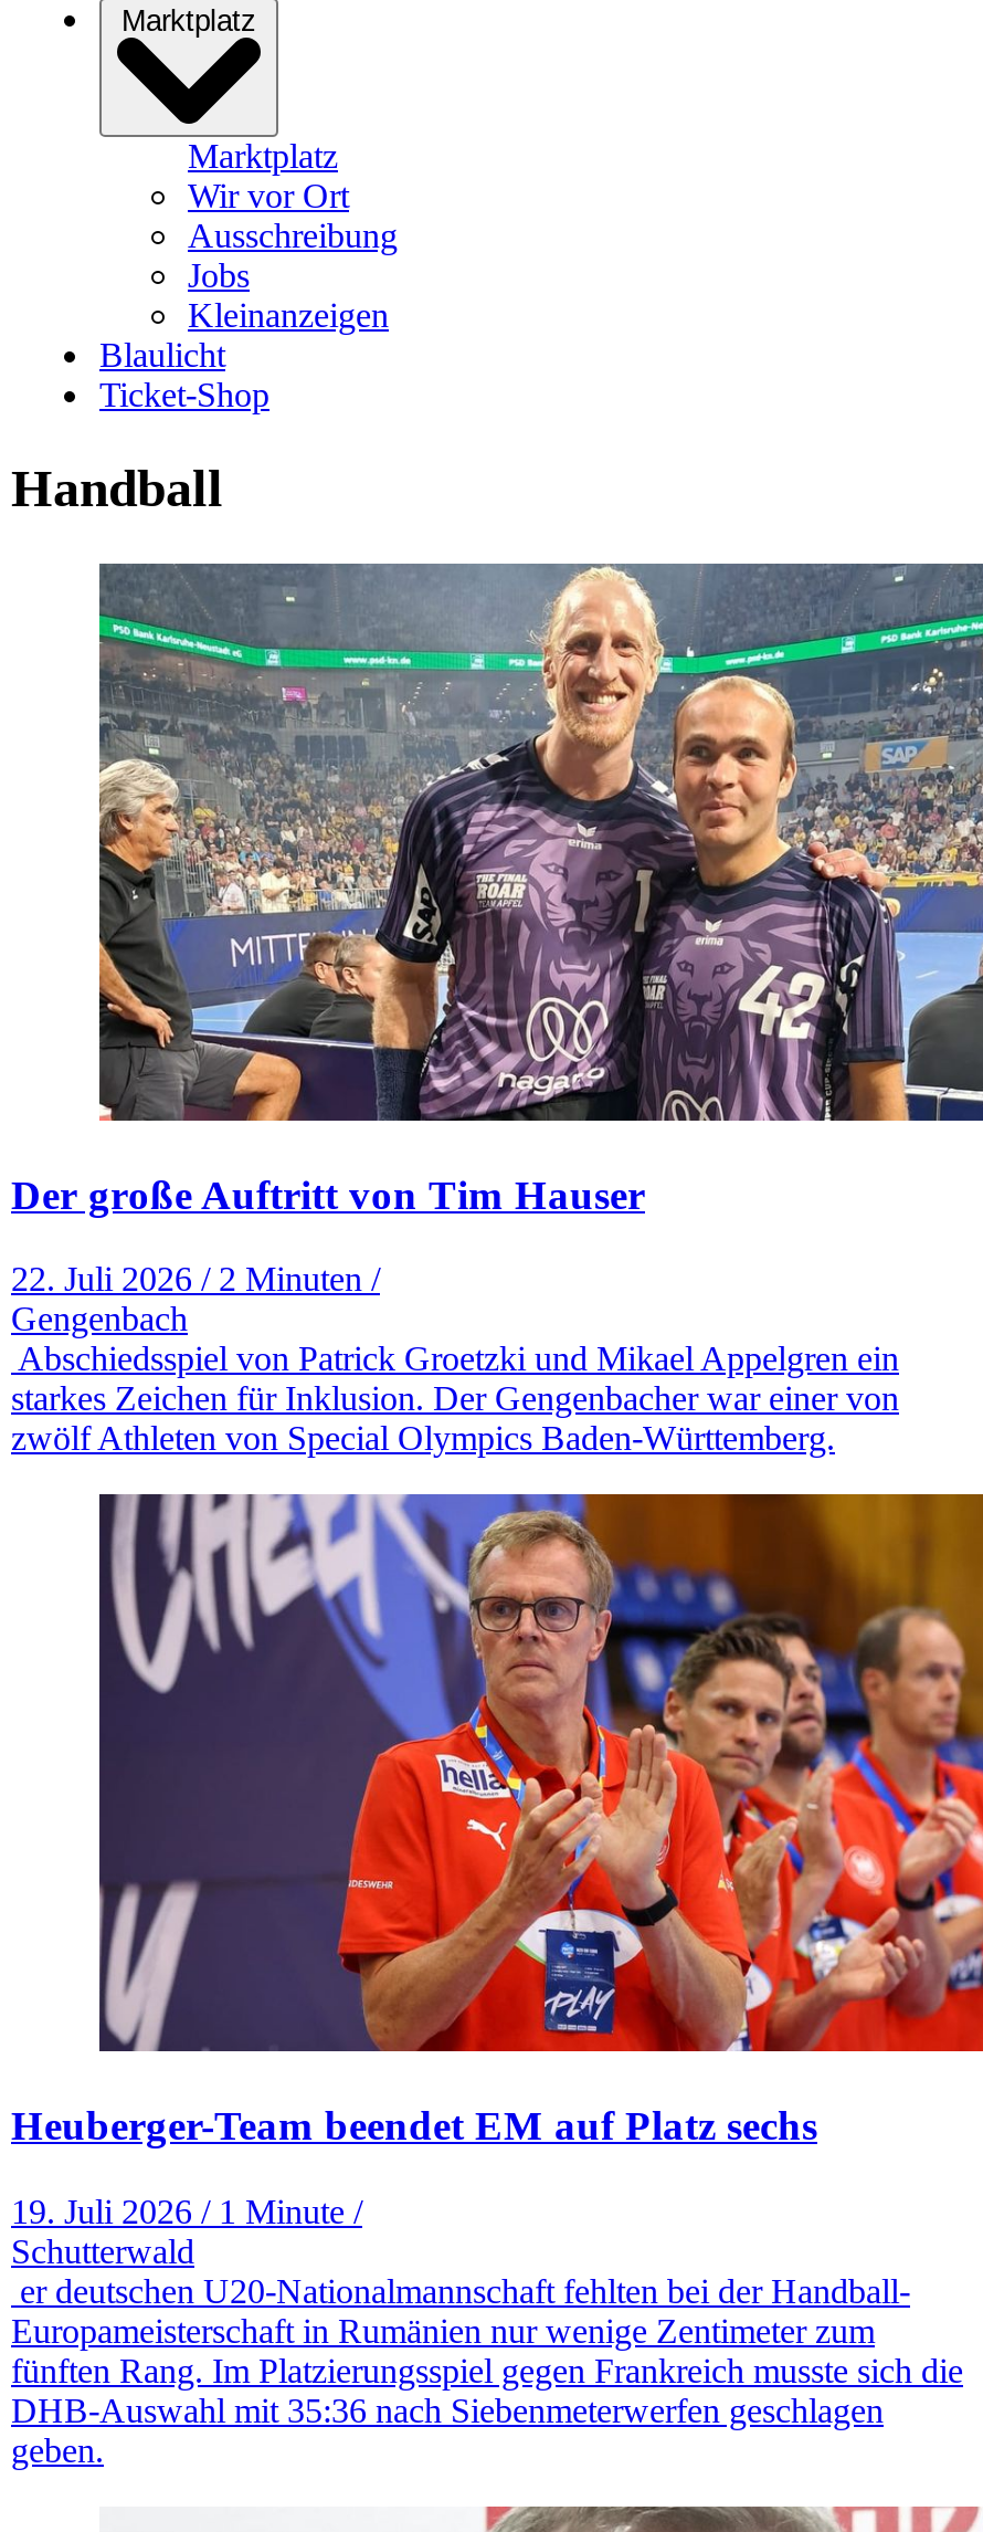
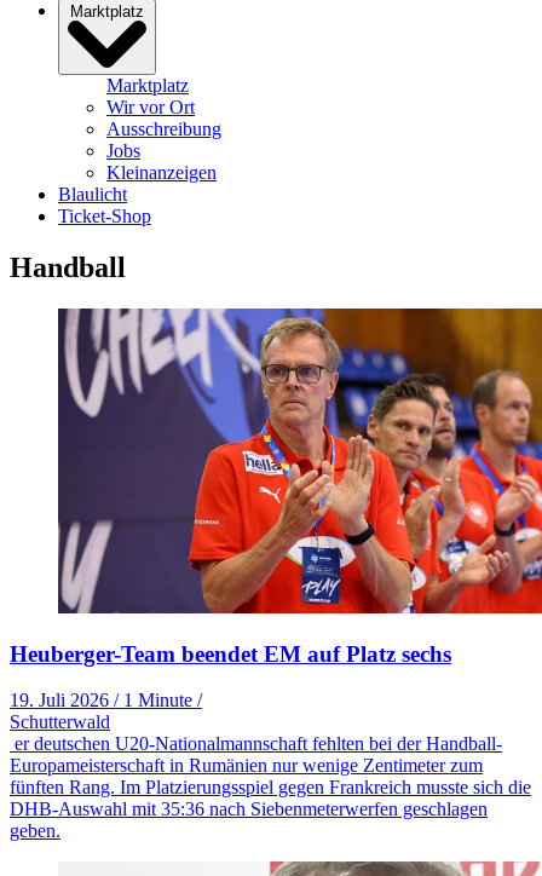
[11,561,976,1458] [image] | Der große Auftritt von Tim Hauser | 22. Juli 2026 / 2 Minuten / | Gengenbach | Abschiedsspiel von Patrick Groetzki und Mikael Appelgren ein | starkes Zeichen für Inklusion. Der Gengenbacher war einer von | zwölf Athleten von Special Olympics Baden-Württemberg. -> none

